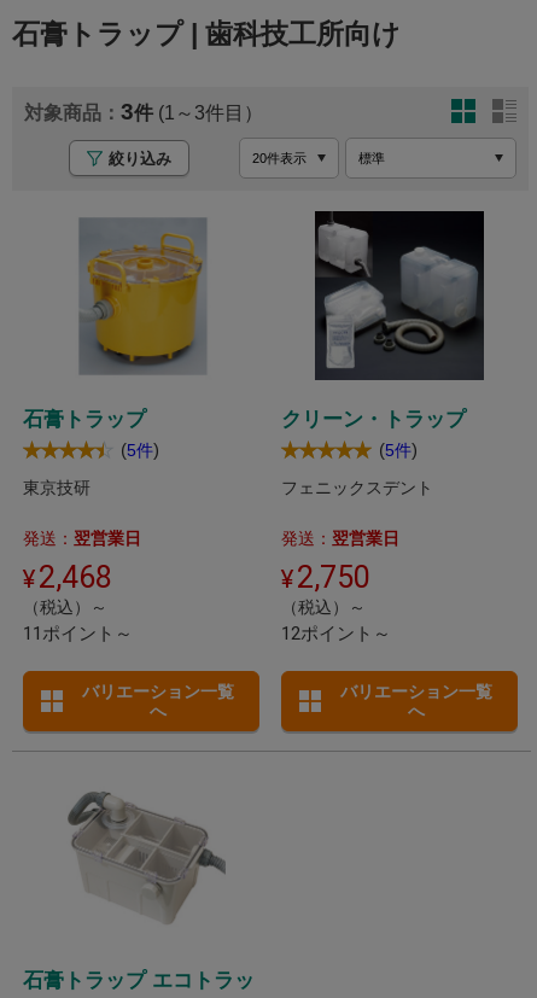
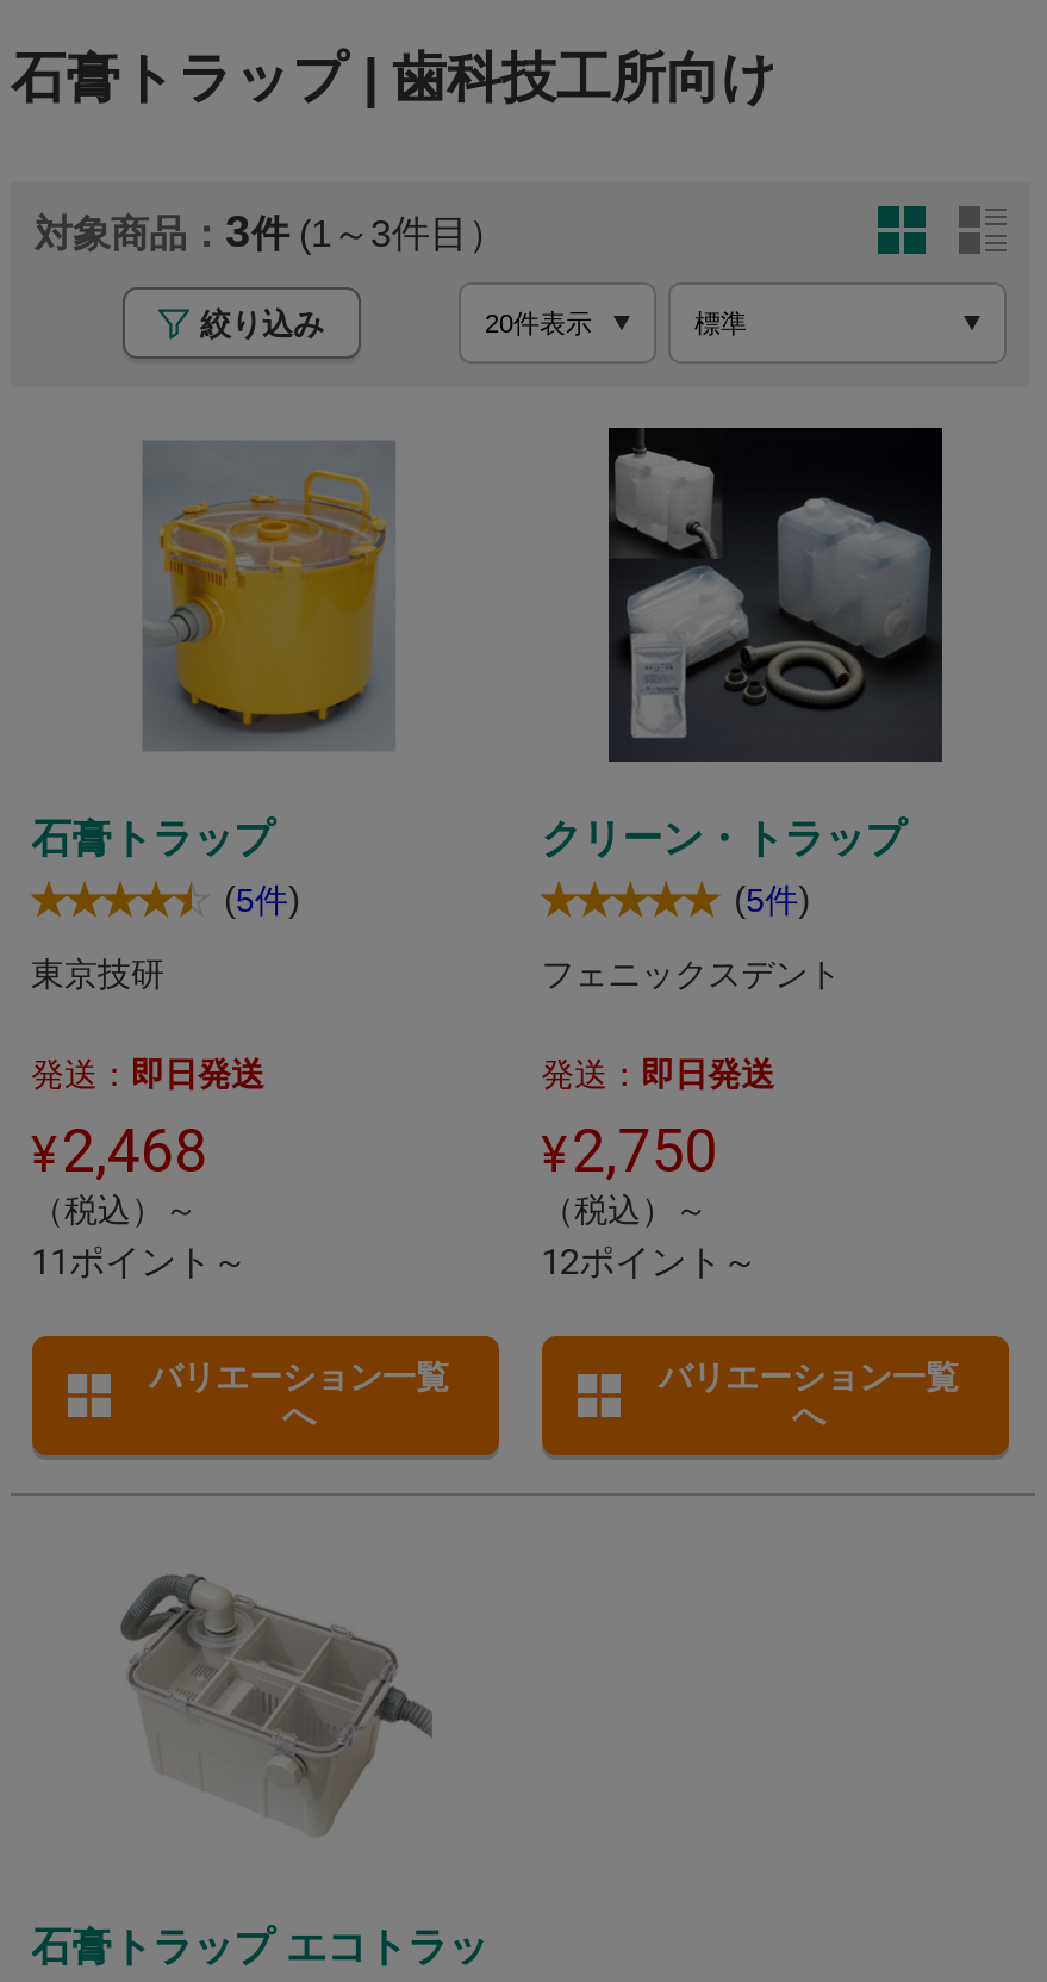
[22,529,141,548] 発送：翌営業日 -> [31,1055,264,1093] 発送：即日発送
[281,529,399,548] 発送：翌営業日 -> [541,1055,774,1093] 発送：即日発送

